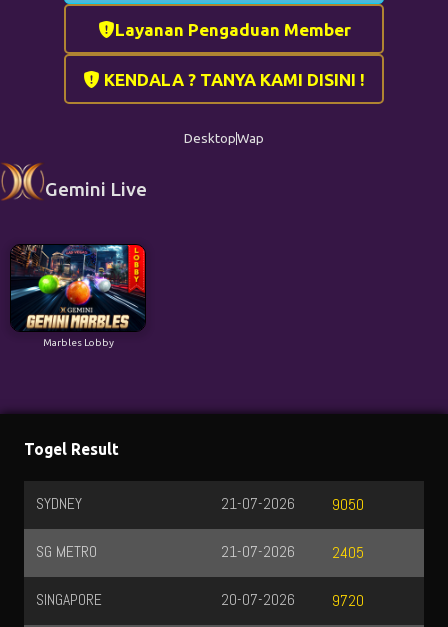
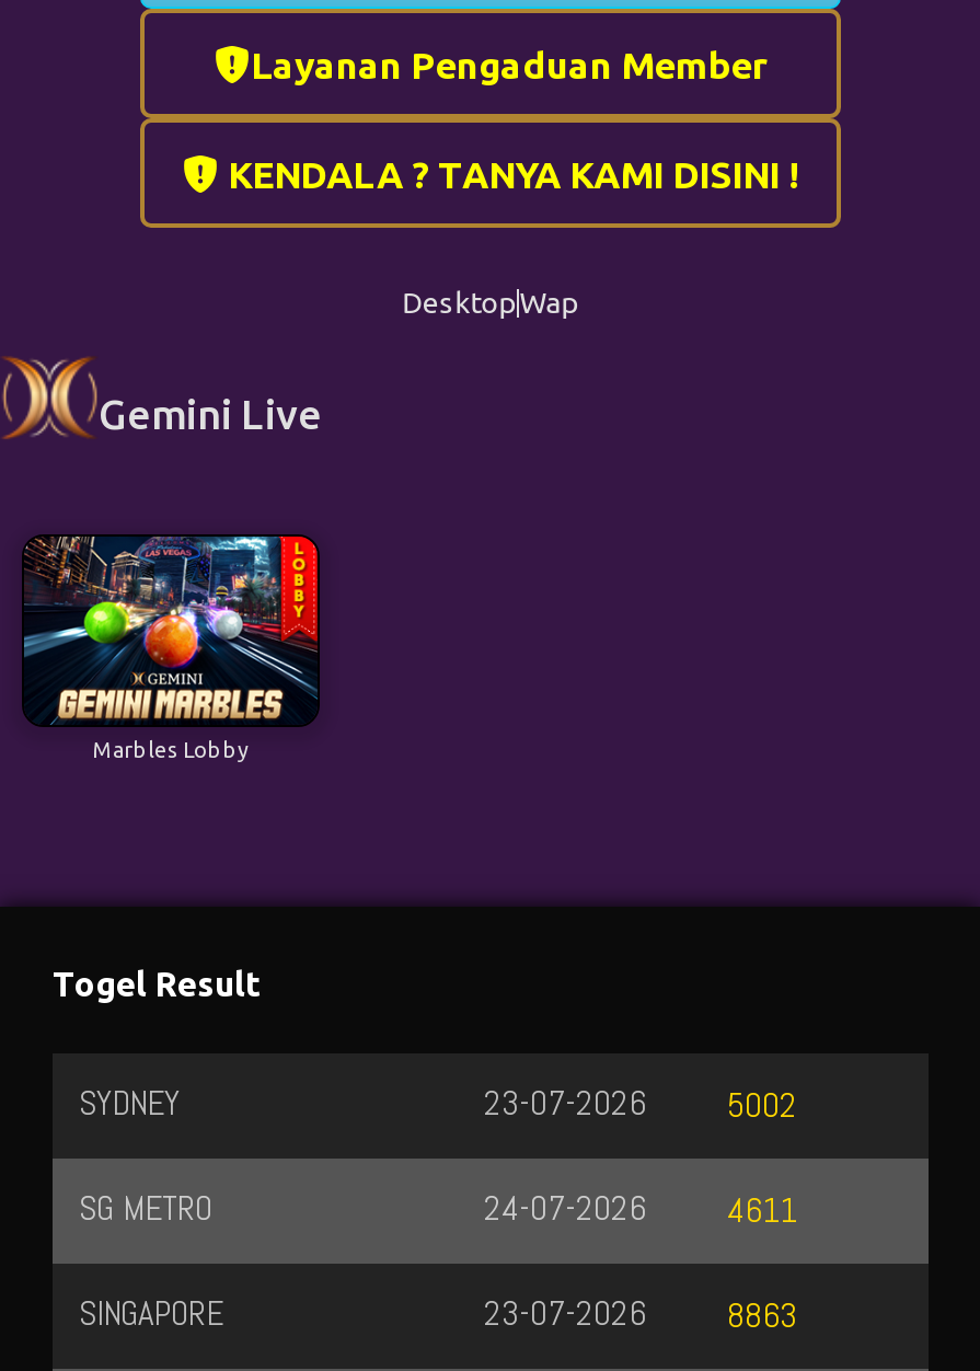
[221,494,295,514] 21-07-2026 -> [484,1083,646,1127] 23-07-2026
[332,495,364,515] 9050 -> [727,1084,797,1128] 5002
[221,542,295,562] 21-07-2026 -> [484,1188,646,1232] 24-07-2026
[332,543,364,563] 2405 -> [727,1189,797,1233] 4611
[221,590,295,610] 20-07-2026 -> [484,1293,646,1337] 23-07-2026
[332,591,364,611] 9720 -> [727,1294,797,1338] 8863

